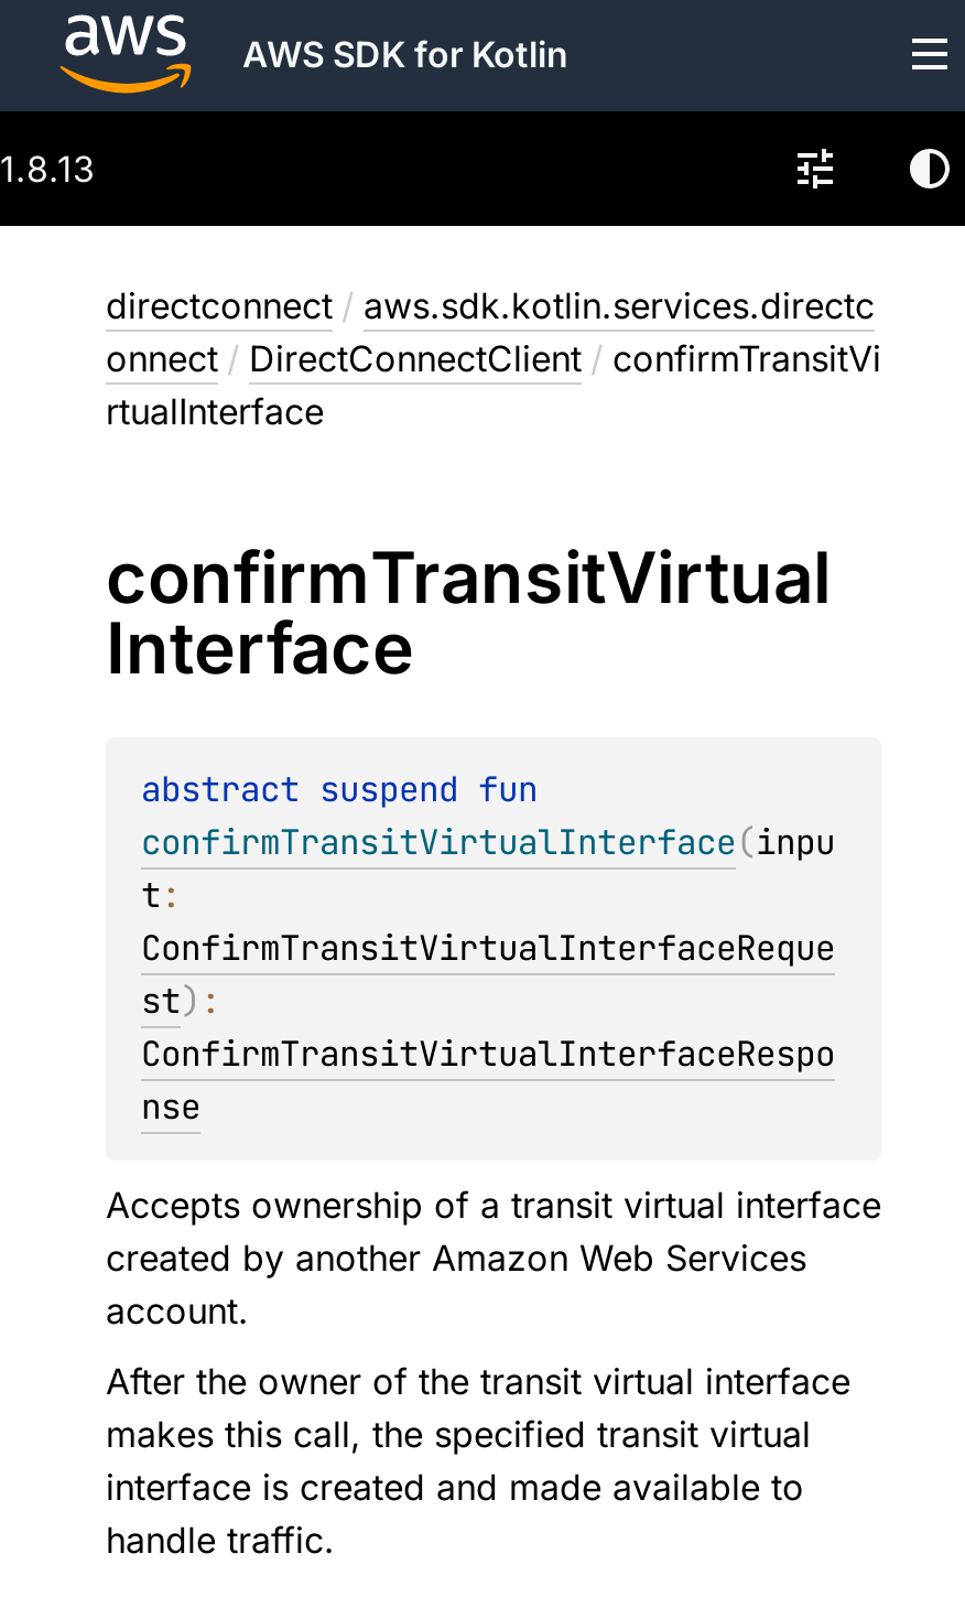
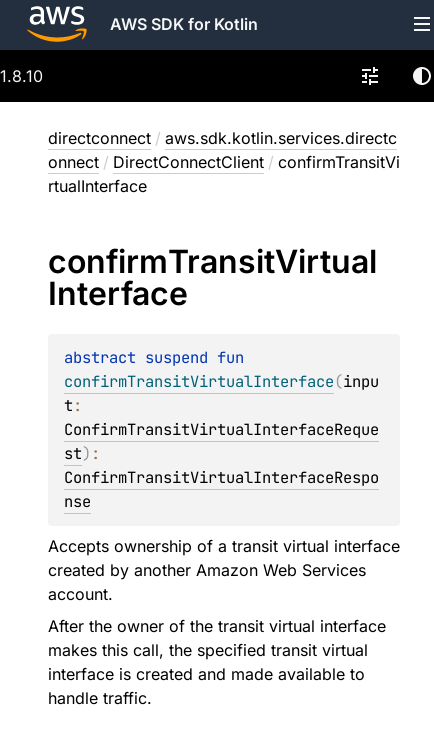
[0,147,95,191] 1.8.13 -> [0,66,43,86] 1.8.10

